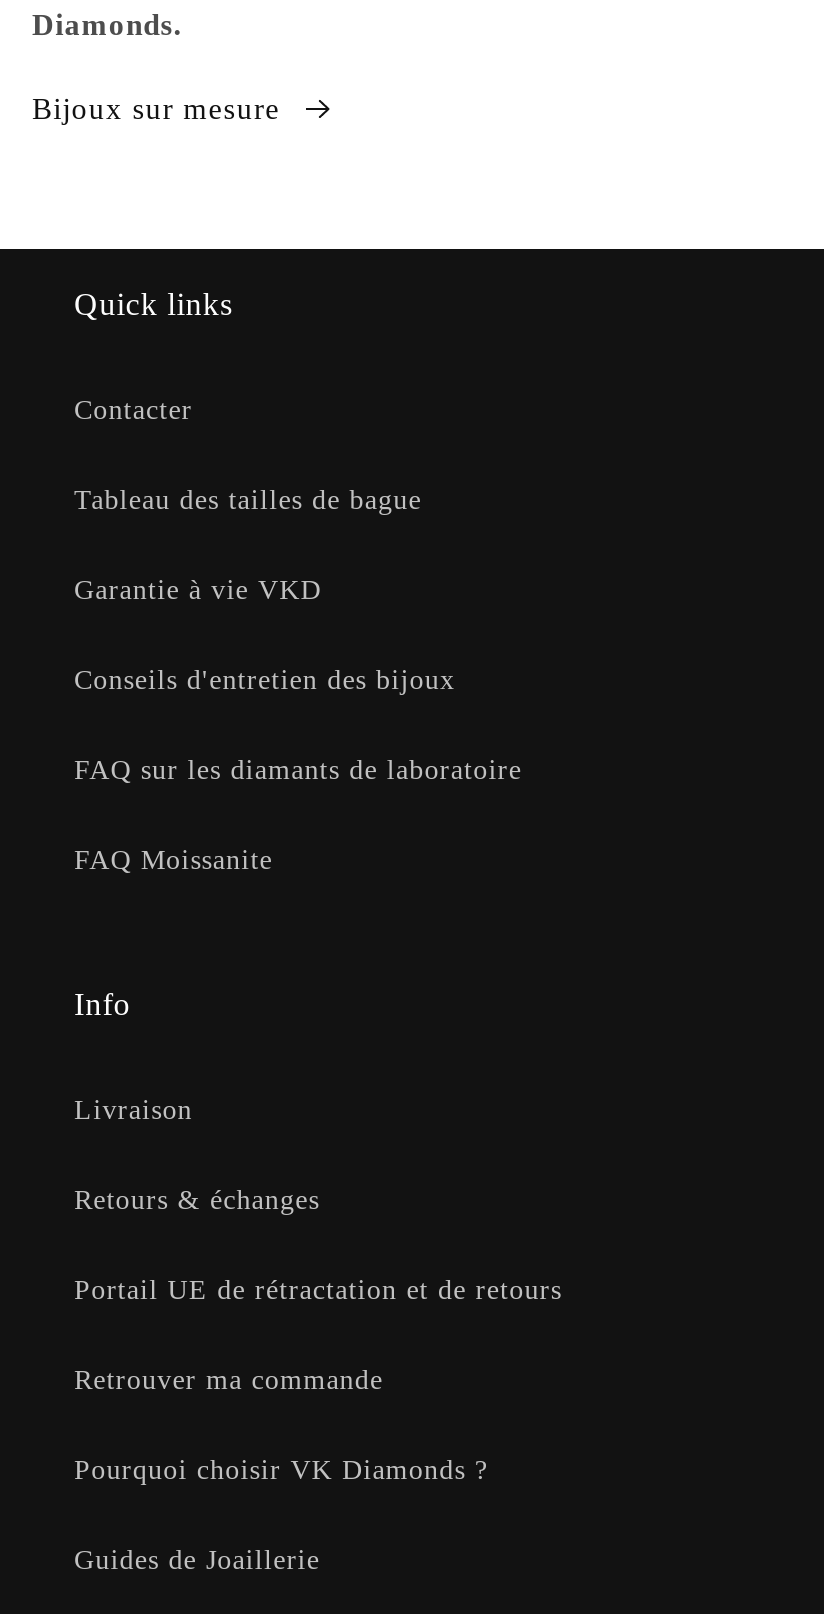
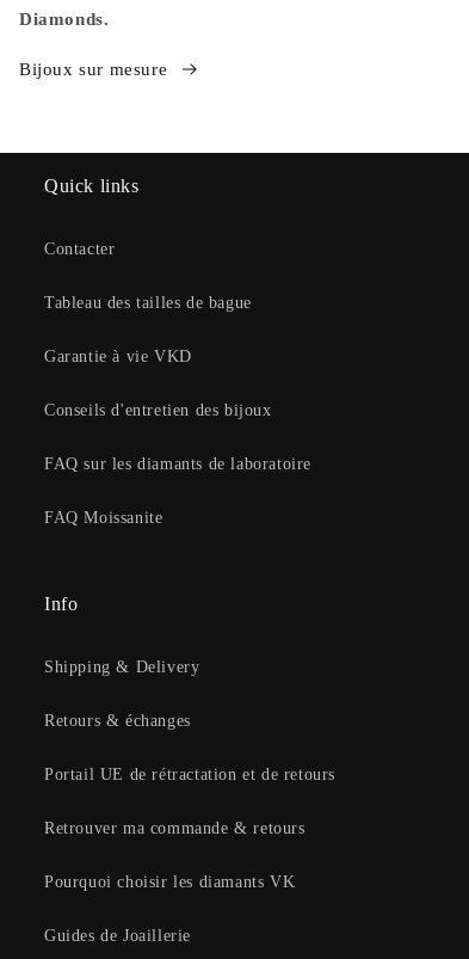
[74,1095,193,1125] Livraison -> [44,658,200,676] Shipping & Delivery
[74,1365,383,1395] Retrouver ma commande -> [44,820,305,837] Retrouver ma commande & retours
[74,1455,488,1485] Pourquoi choisir VK Diamonds ? -> [44,873,295,891] Pourquoi choisir les diamants VK

